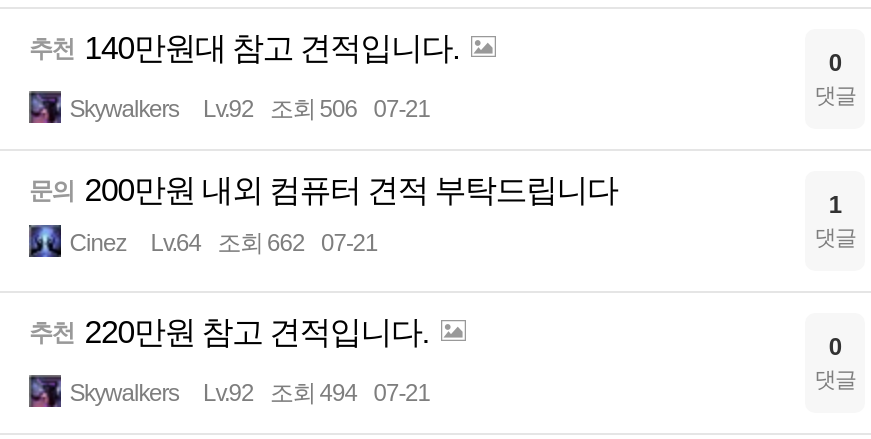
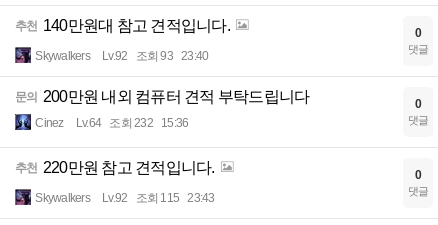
[69,96,430,124] Skywalkers Lv.92 조회 506 07-21 -> [35,49,208,63] Skywalkers Lv.92 조회 93 23:40
[829,192,841,220] 1 -> [415,97,421,111] 0
[69,230,377,258] Cinez Lv.64 조회 662 07-21 -> [35,116,188,130] Cinez Lv.64 조회 232 15:36
[69,380,430,408] Skywalkers Lv.92 조회 494 07-21 -> [35,191,214,205] Skywalkers Lv.92 조회 115 23:43

